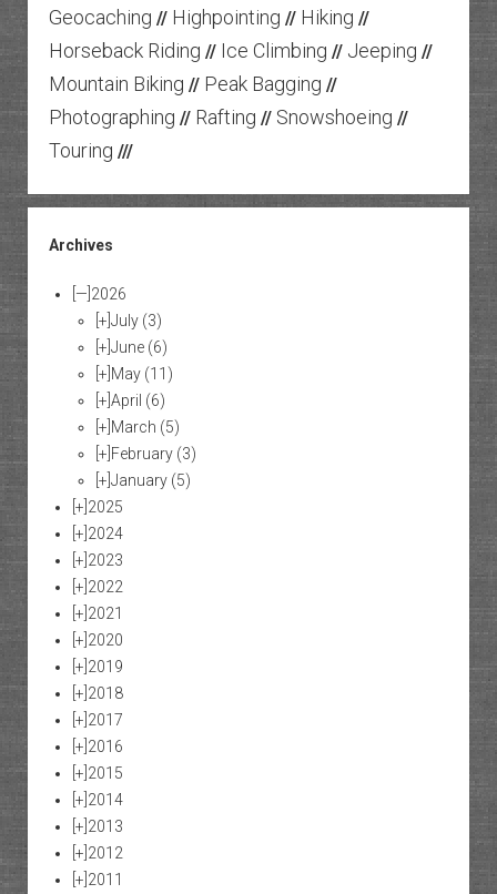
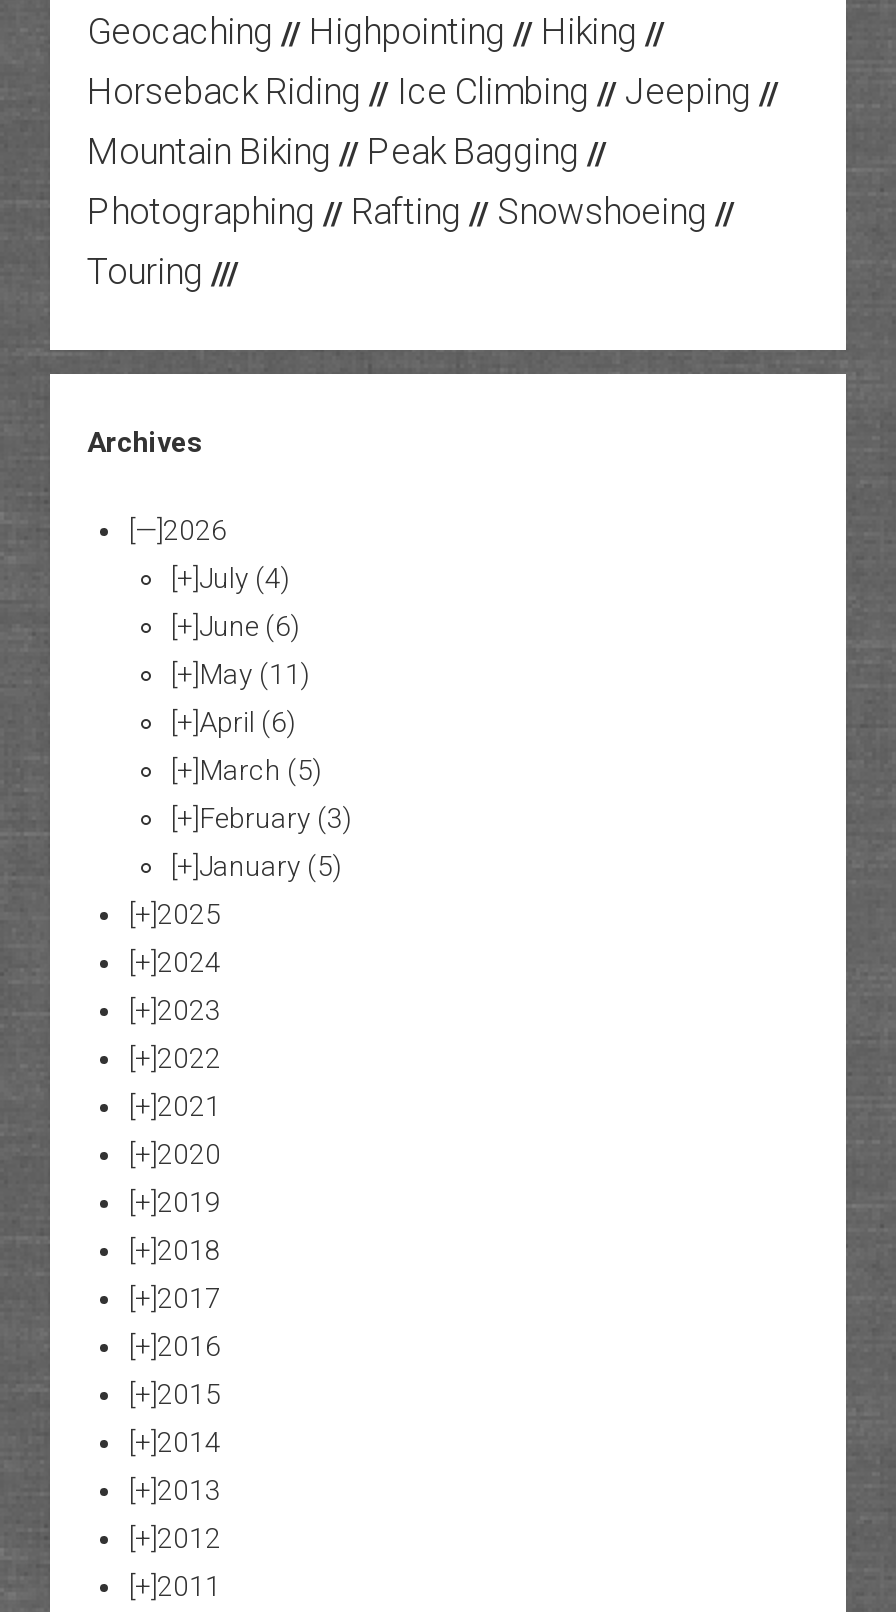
[95,312,161,330] [+]July (3) -> [171,563,291,595] [+]July (4)

